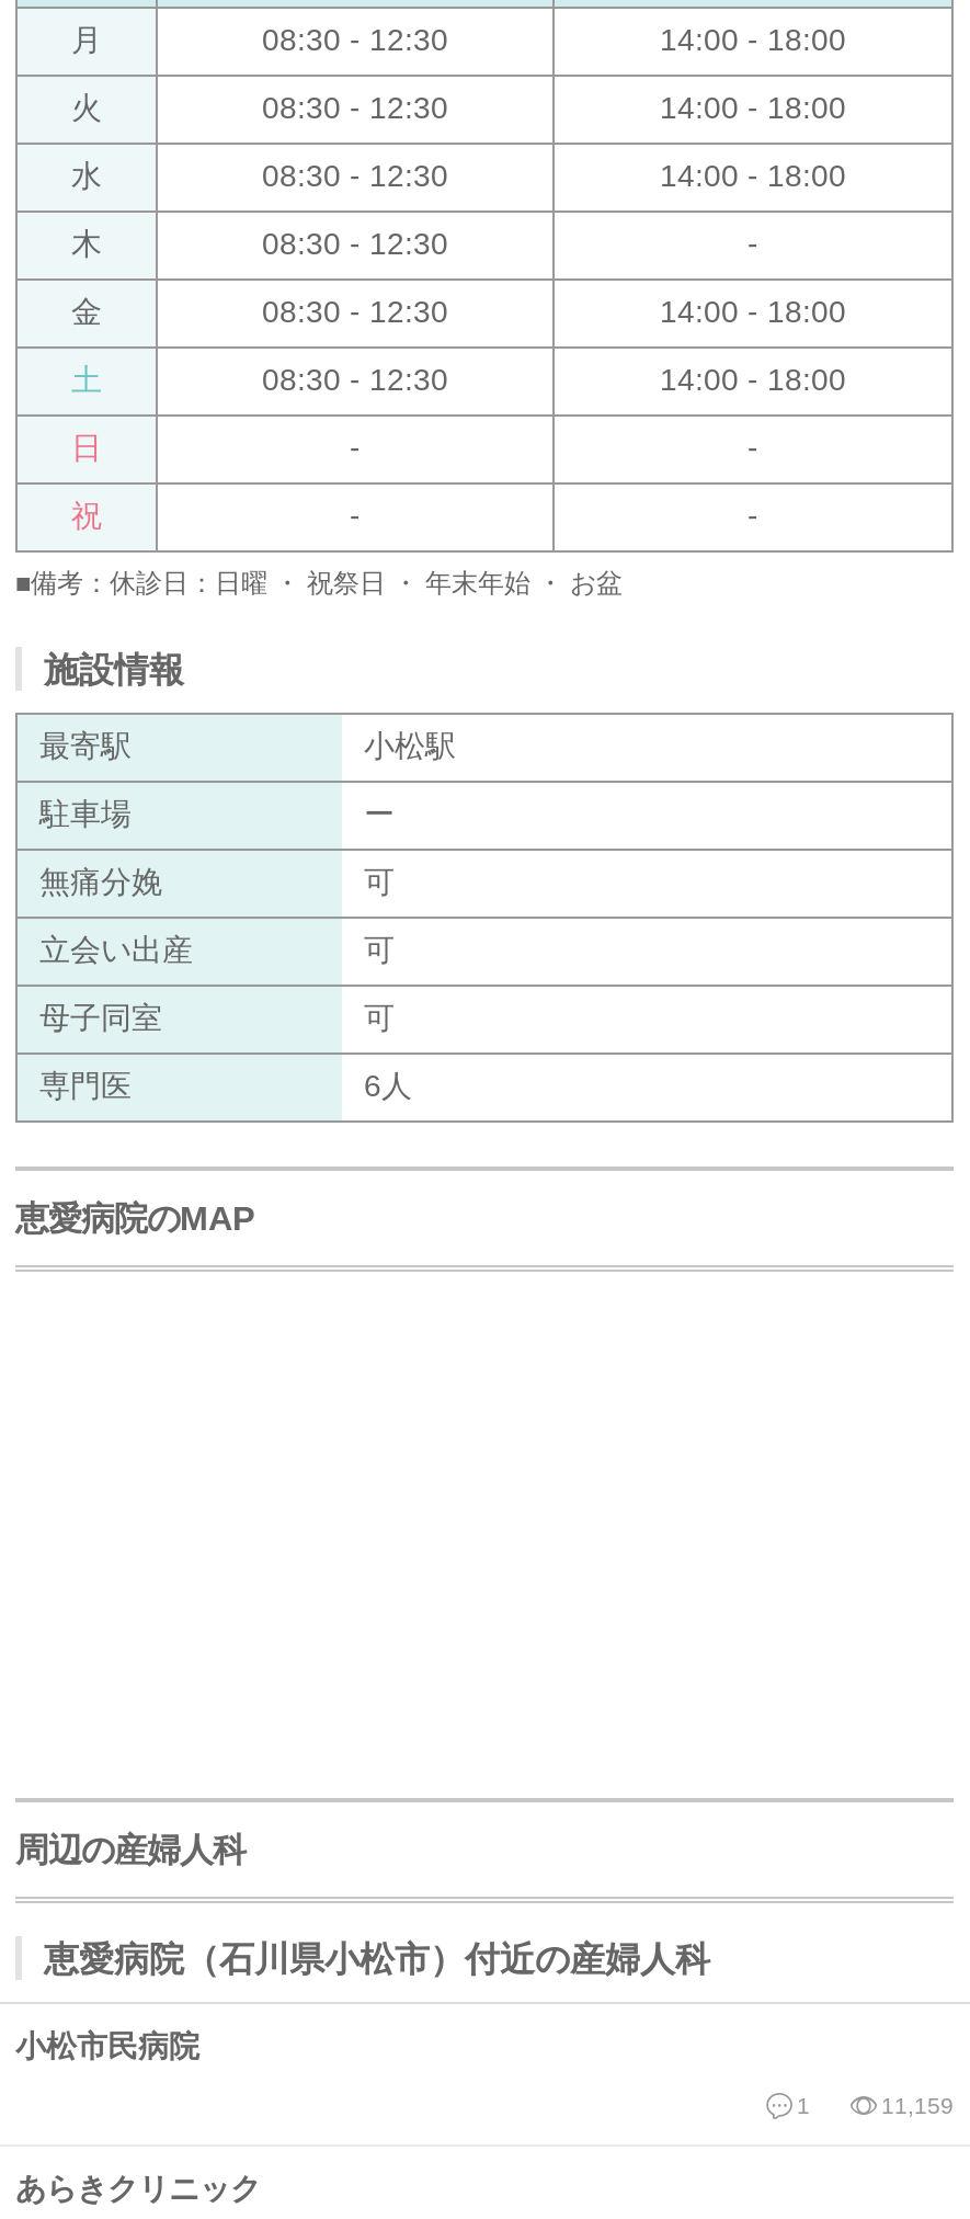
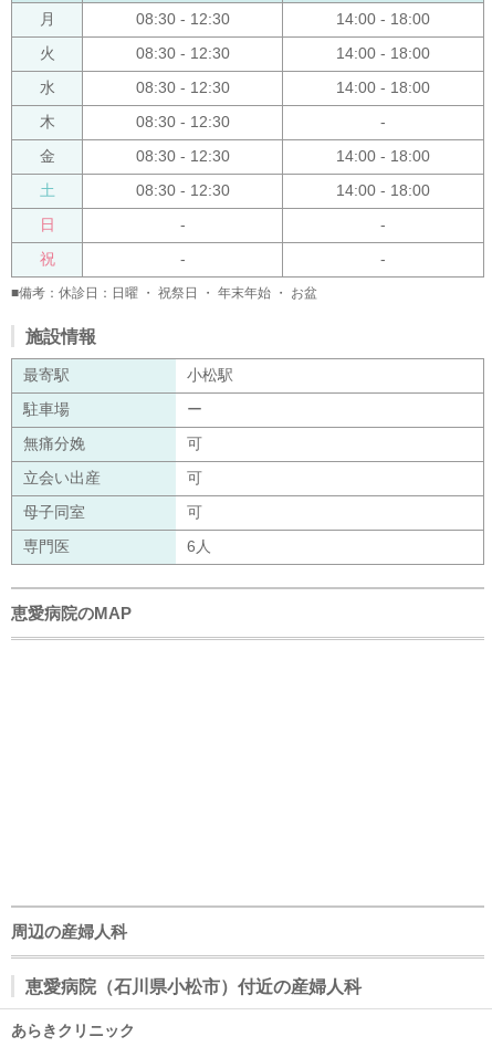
[15,2029,954,2117] 小松市民病院 | 1 | 11,159 -> none

